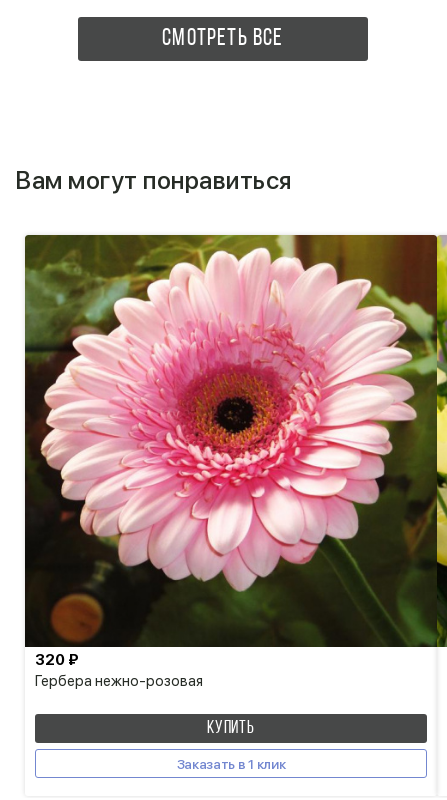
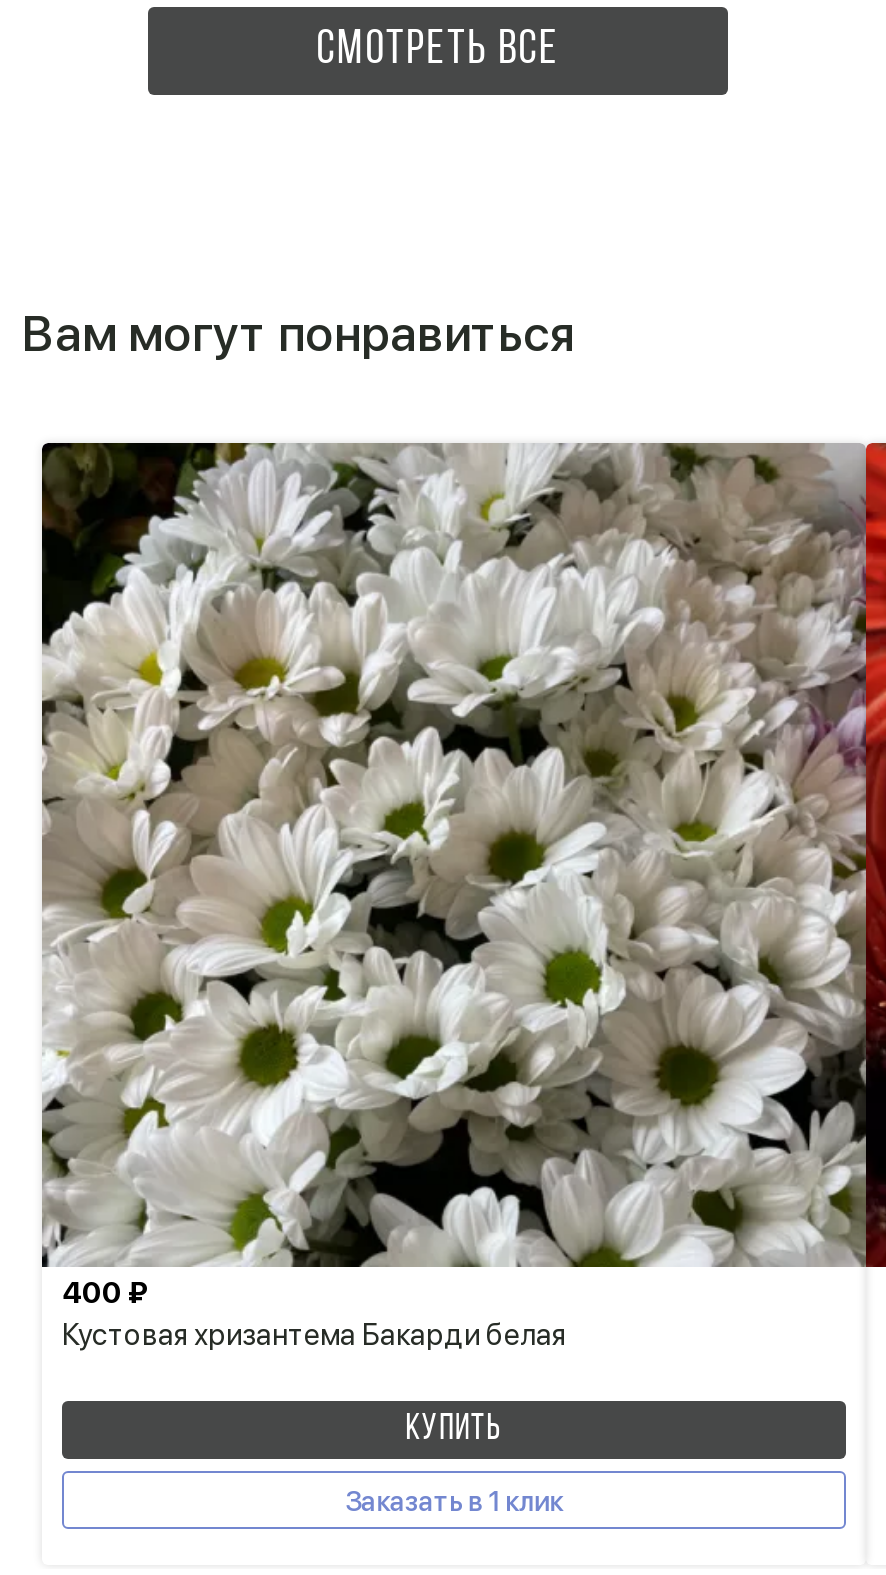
[24,234,444,669] [image] | 320 ₽ -> [40,443,880,1311] [image] | 400 ₽
[35,672,203,690] Гербера нежно-розовая -> [62,1317,566,1353] Кустовая хризантема Бакарди белая

